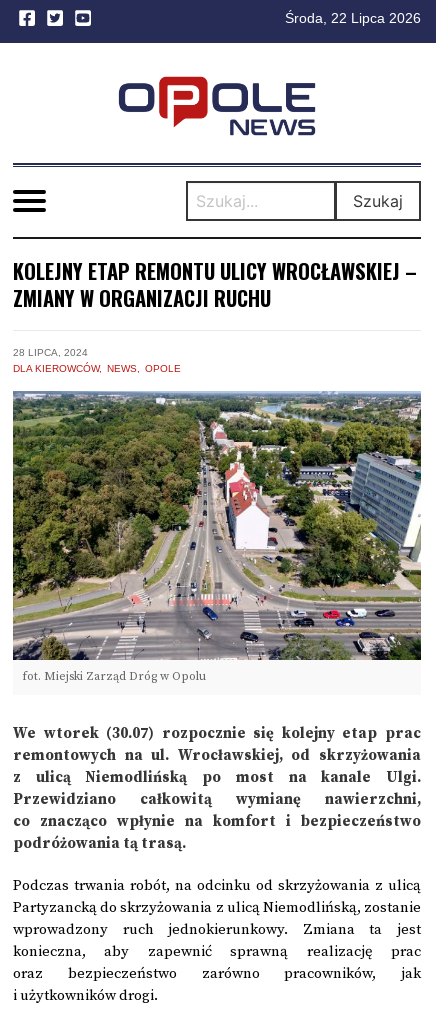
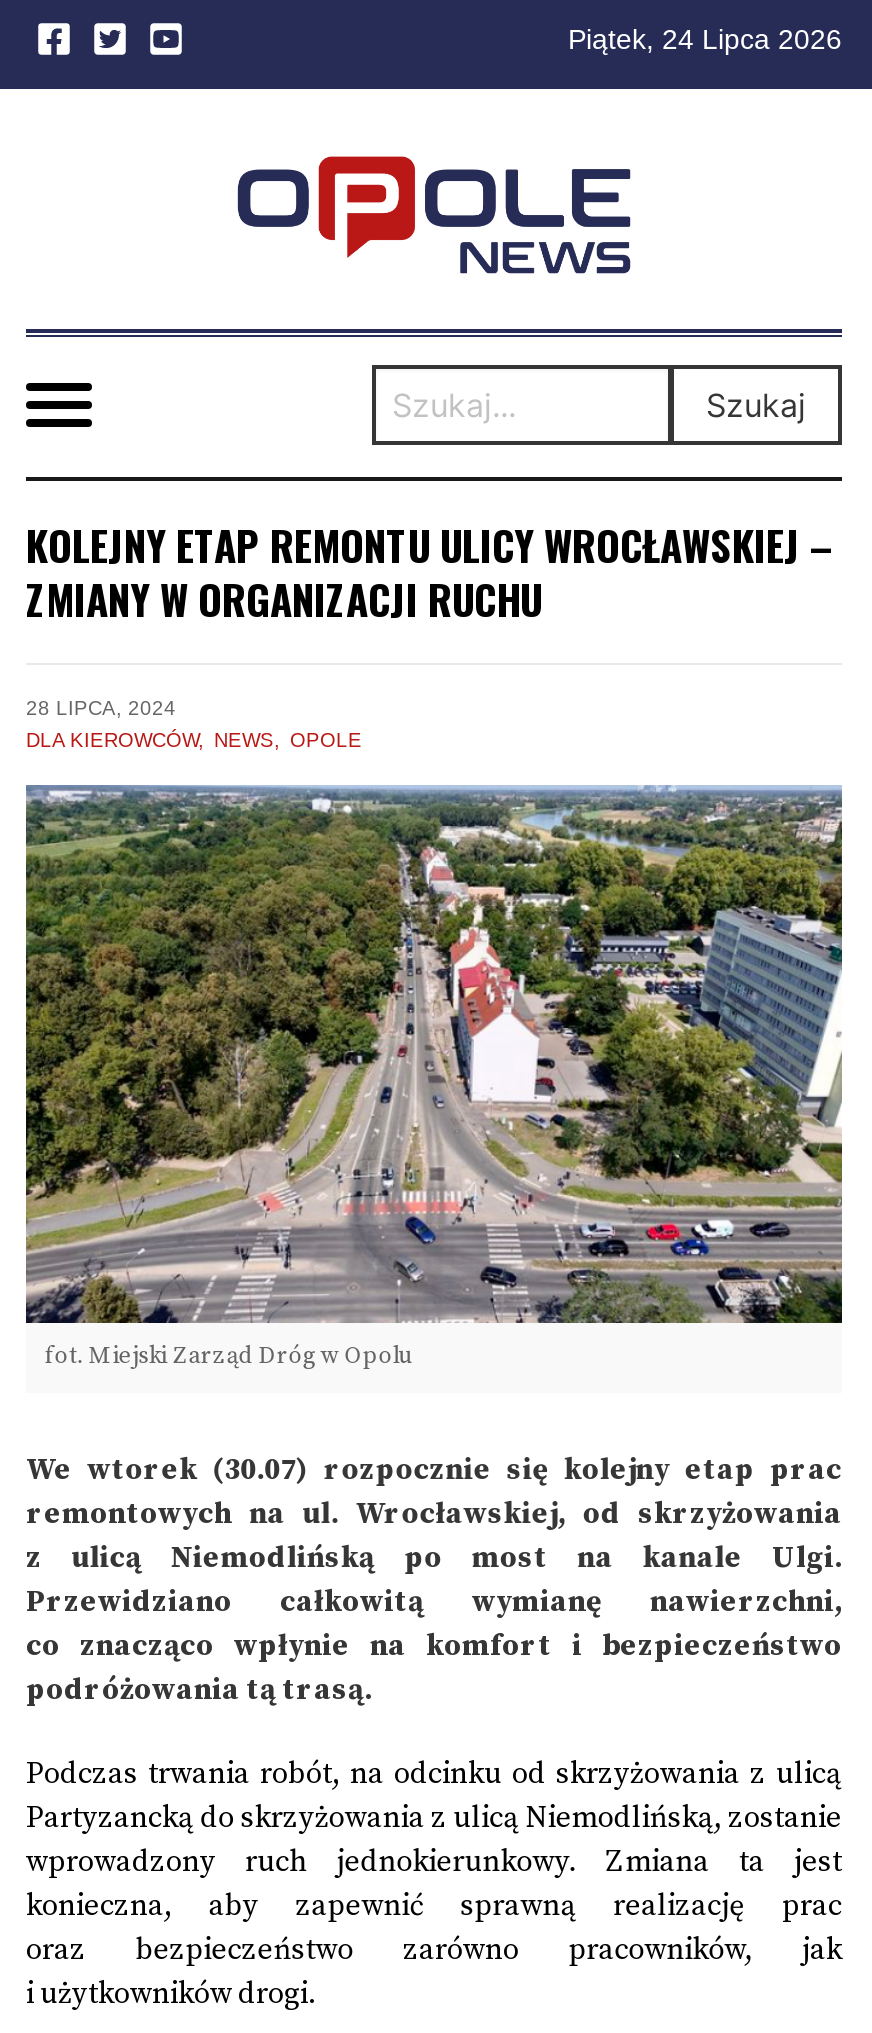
[285,10,421,26] Środa, 22 Lipca 2026 -> [568,23,842,55] Piątek, 24 Lipca 2026

